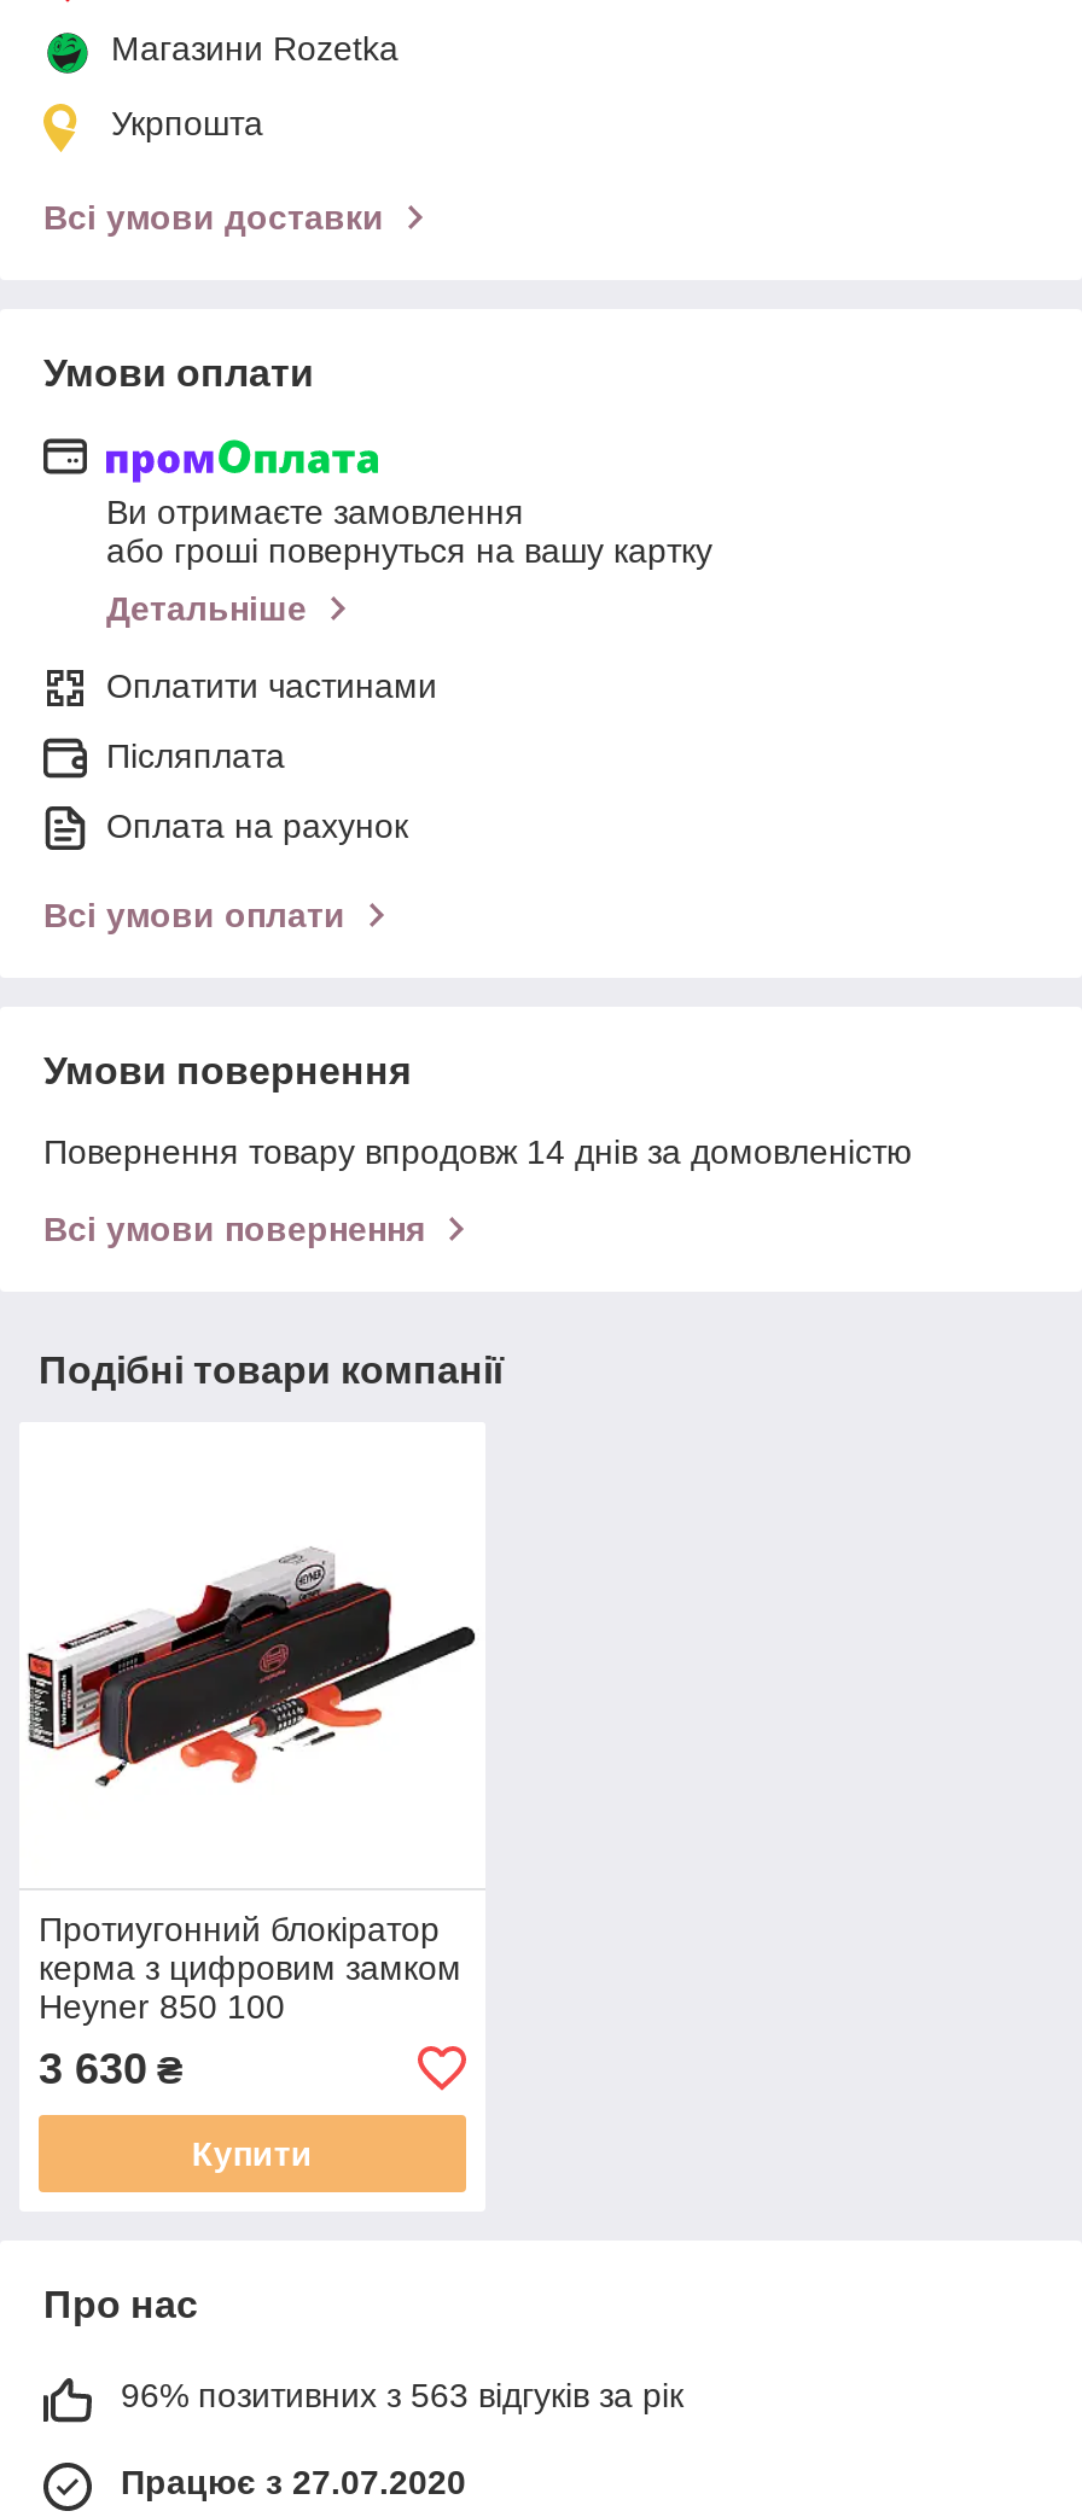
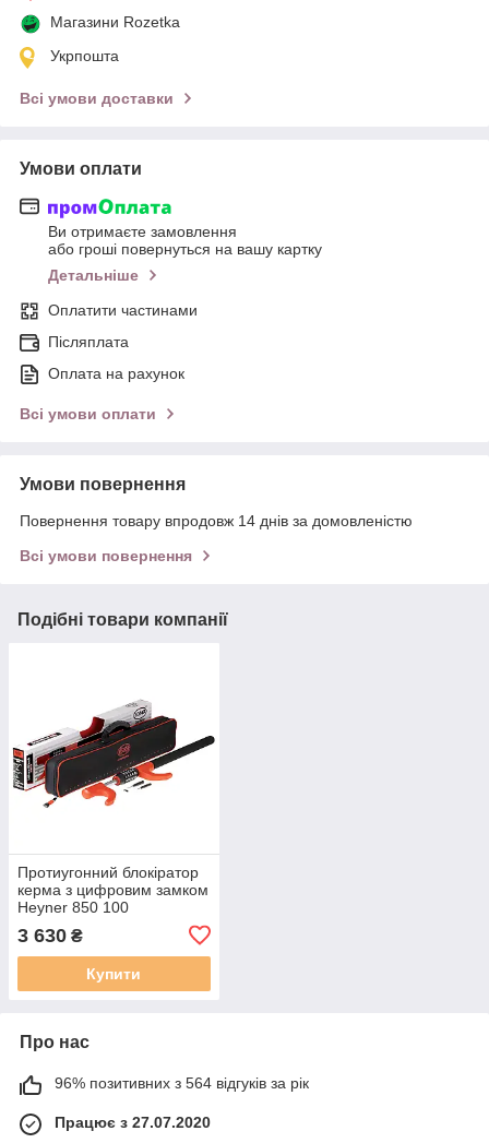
[121,2375,683,2414] 96% позитивних з 563 відгуків за рік -> [55,1074,309,1091] 96% позитивних з 564 відгуків за рік

